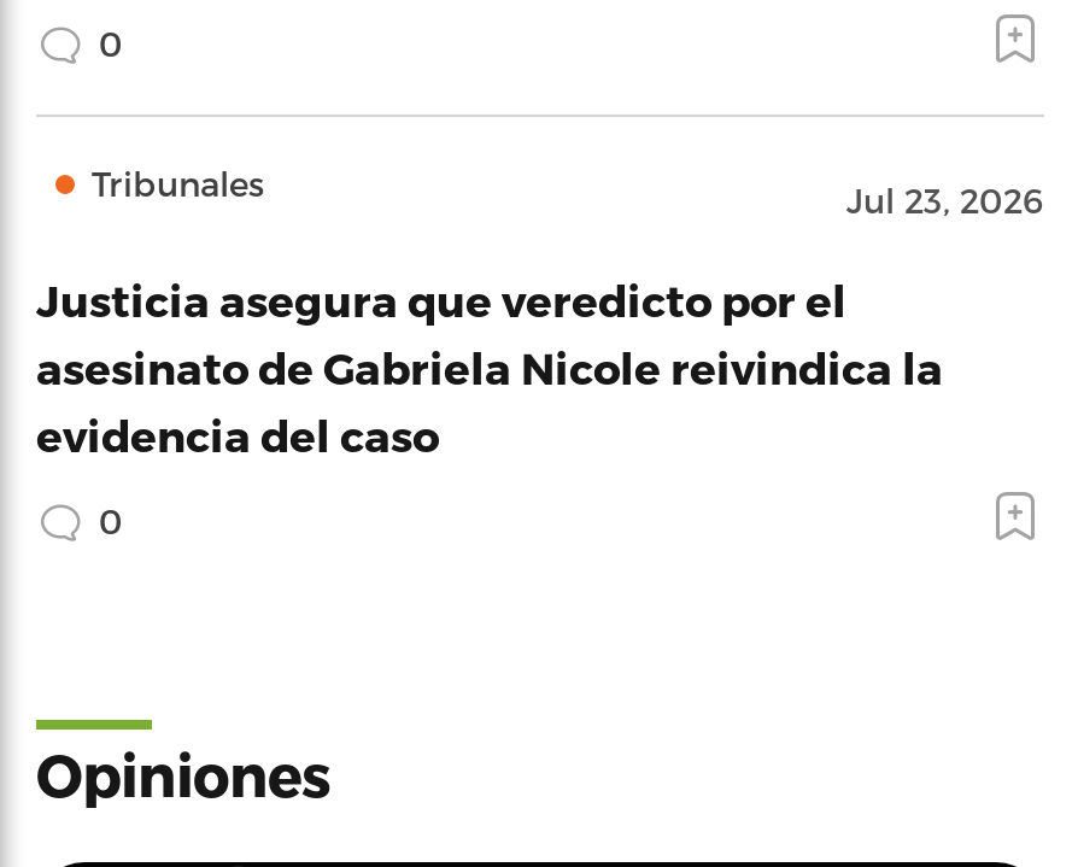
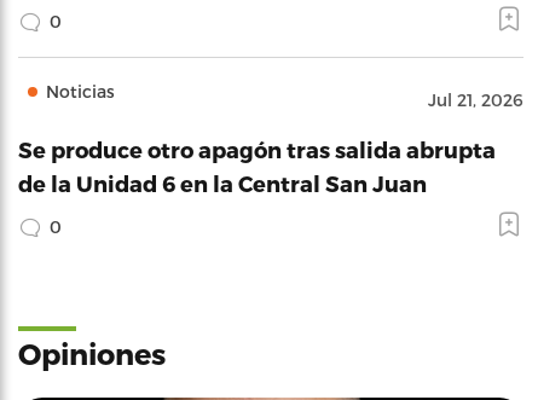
[92,163,1044,221] Tribunales | Jul 23, 2026 -> [46,81,523,110] Noticias | Jul 21, 2026
[36,274,943,459] Justicia asegura que veredicto por el | asesinato de Gabriela Nicole reivindica la | evidencia del caso -> [18,137,496,196] Se produce otro apagón tras salida abrupta | de la Unidad 6 en la Central San Juan

